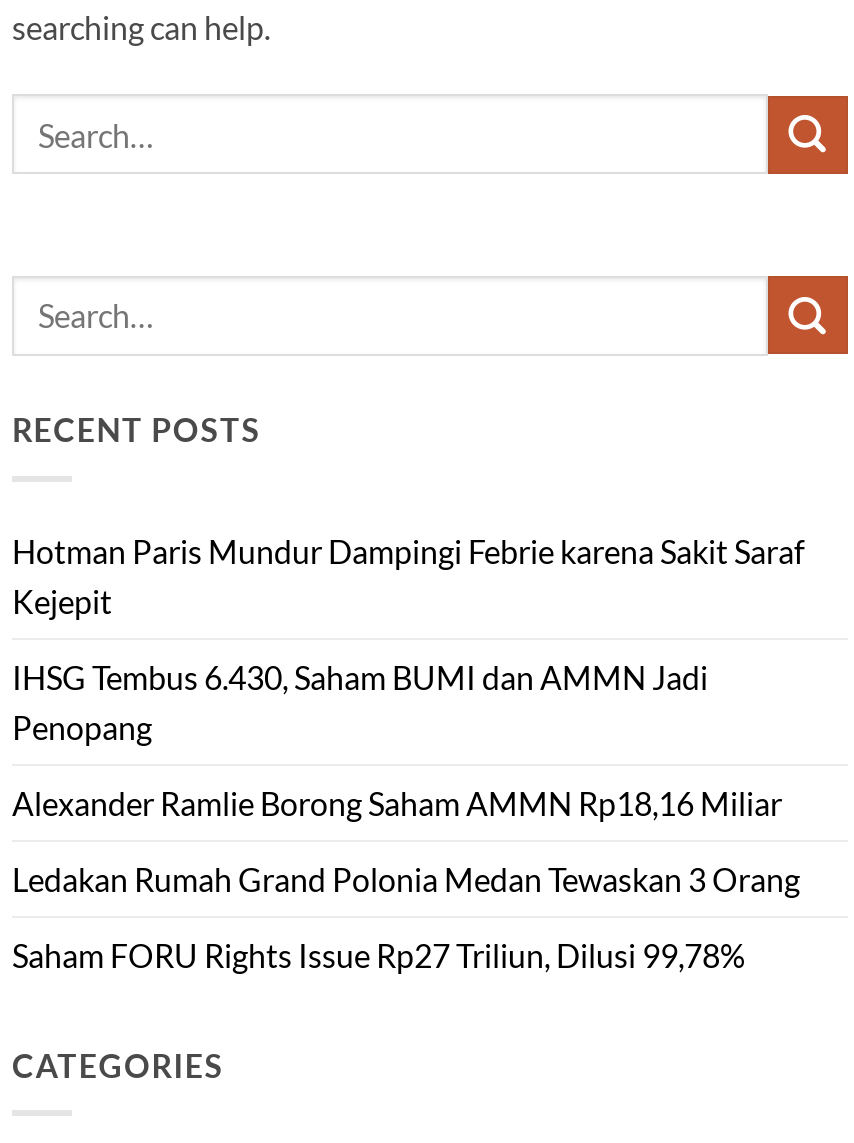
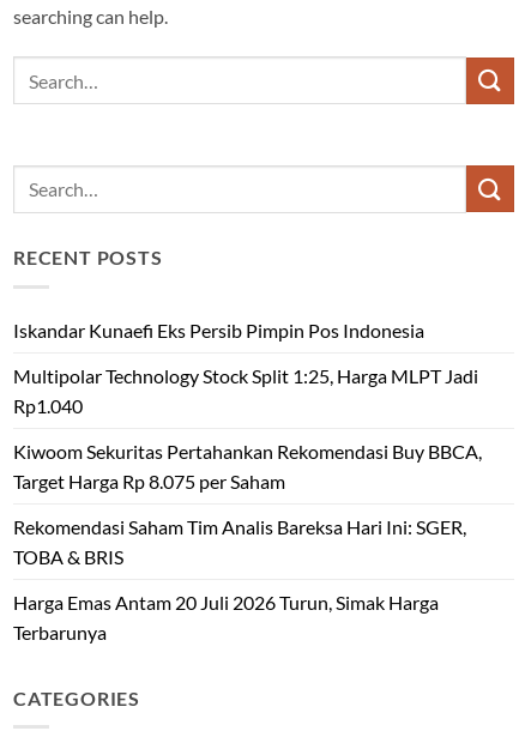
[12,531,804,619] Hotman Paris Mundur Dampingi Febrie karena Sakit Saraf | Kejepit -> [13,318,424,341] Iskandar Kunaefi Eks Persib Pimpin Pos Indonesia
[12,657,708,745] IHSG Tembus 6.430, Saham BUMI dan AMMN Jadi | Penopang -> [13,364,478,416] Multipolar Technology Stock Split 1:25, Harga MLPT Jadi | Rp1.040
[12,783,782,821] Alexander Ramlie Borong Saham AMMN Rp18,16 Miliar -> [13,439,482,492] Kiwoom Sekuritas Pertahankan Rekomendasi Buy BBCA, | Target Harga Rp 8.075 per Saham
[12,859,800,897] Ledakan Rumah Grand Polonia Medan Tewaskan 3 Orang -> [13,515,466,567] Rekomendasi Saham Tim Analis Bareksa Hari Ini: SGER, | TOBA & BRIS
[12,935,746,973] Saham FORU Rights Issue Rp27 Triliun, Dilusi 99,78% -> [13,590,439,643] Harga Emas Antam 20 Juli 2026 Turun, Simak Harga | Terbarunya

